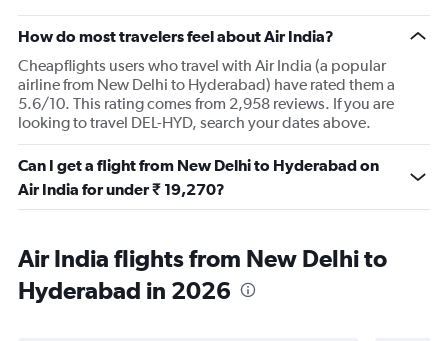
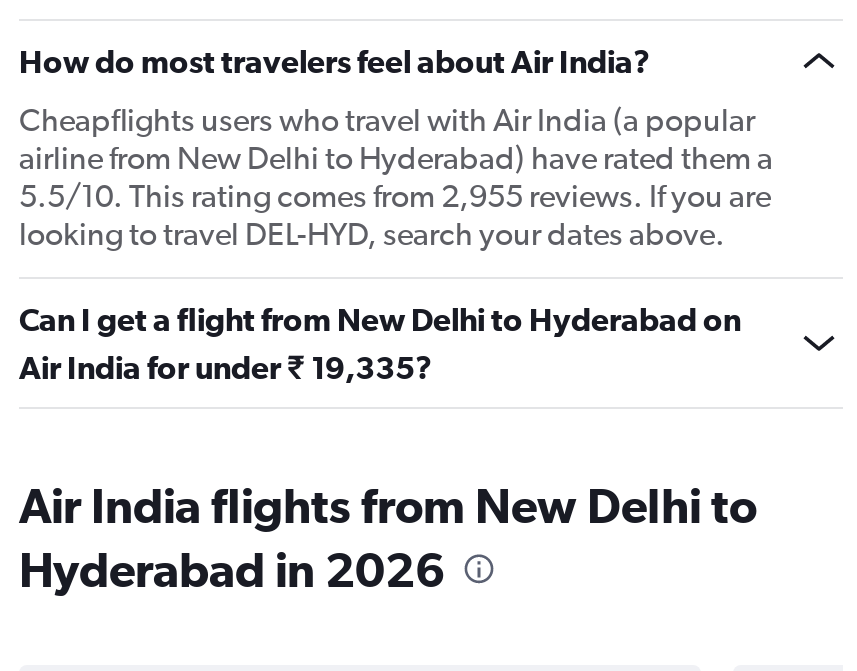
[18,94,394,113] 5.6/10. This rating comes from 2,958 reviews. If you are -> [19,177,771,215] 5.5/10. This rating comes from 2,955 reviews. If you are
[18,180,225,198] Air India for under ₹ 19,270? -> [19,349,433,385] Air India for under ₹ 19,335?

